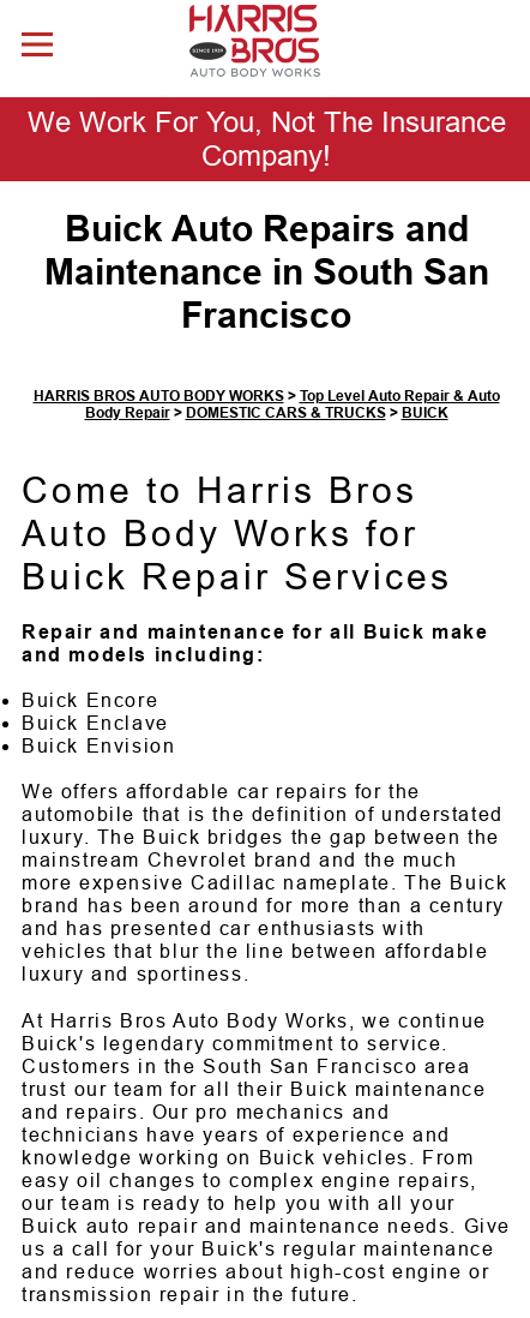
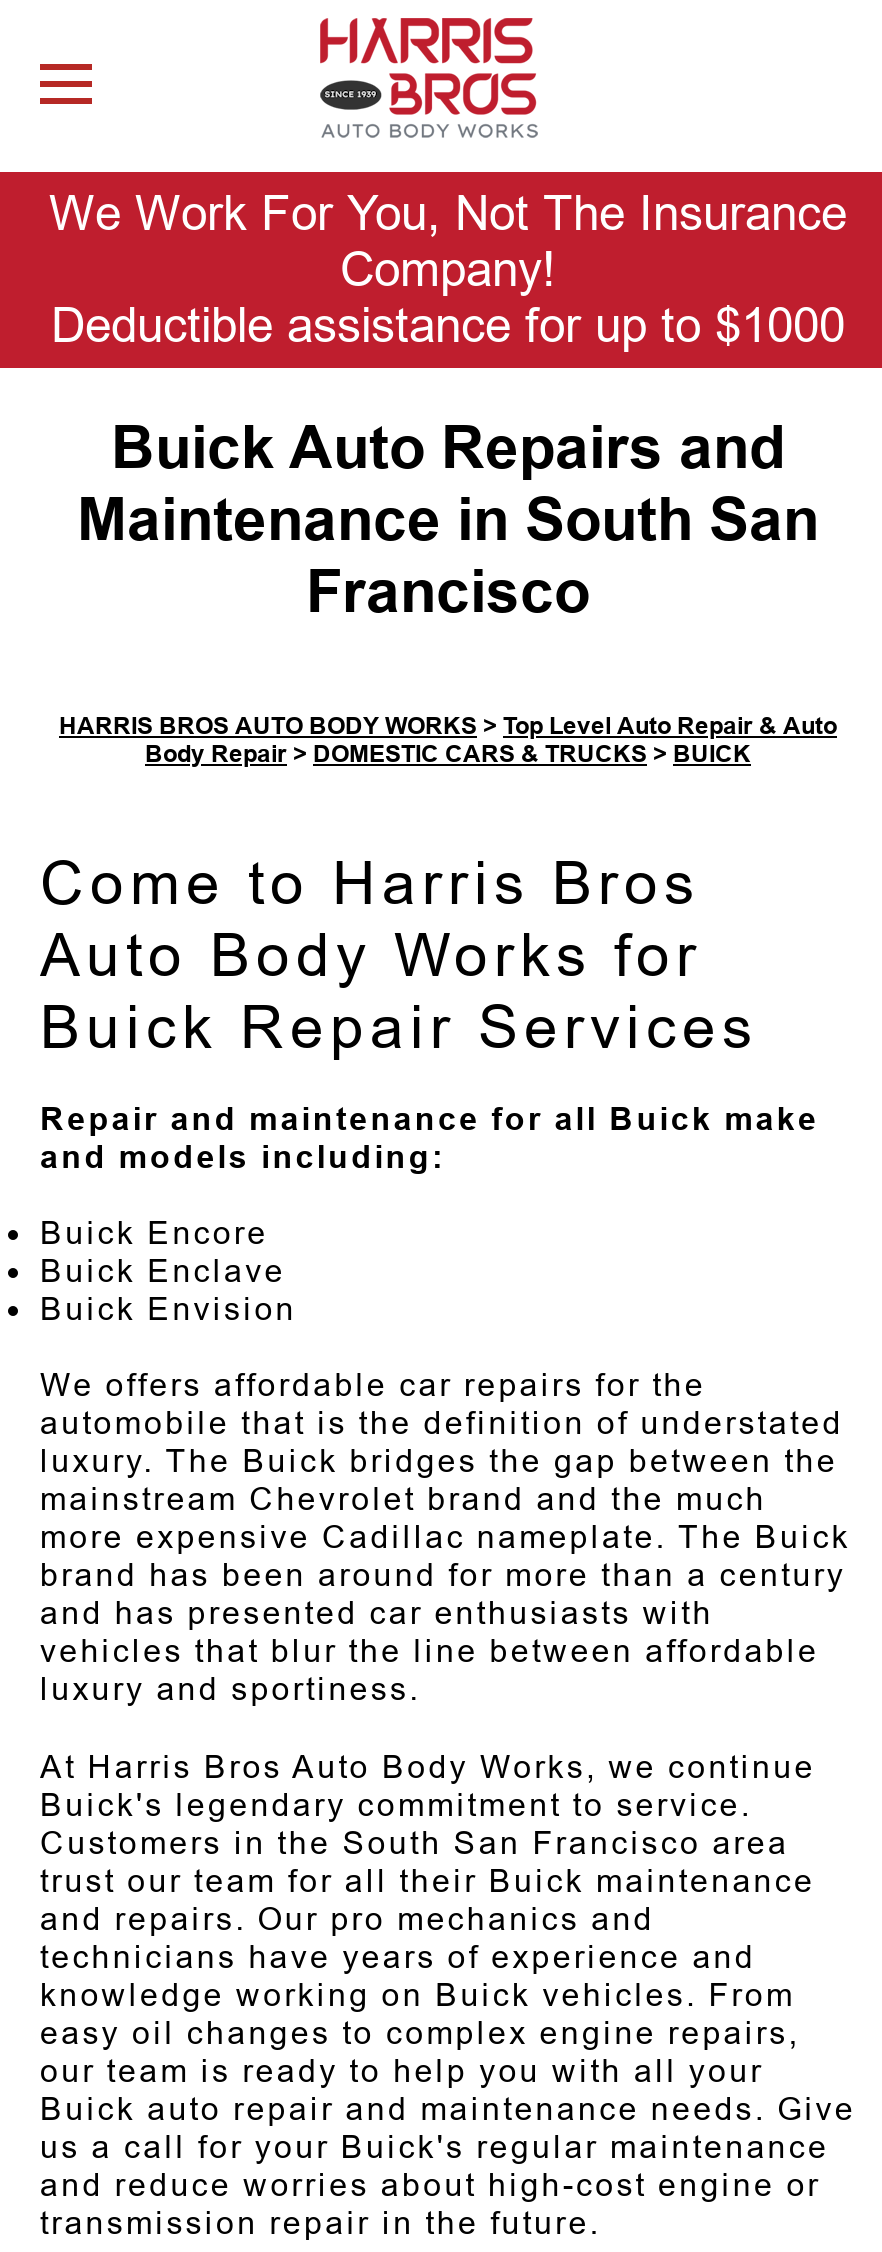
none -> [51,298,845,352] Deductible assistance for up to $1000

